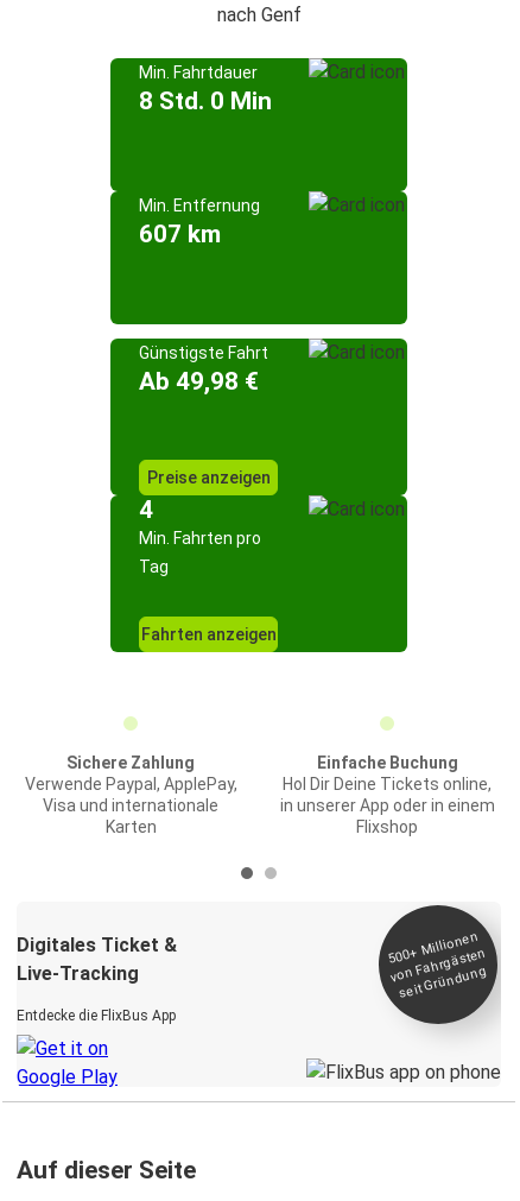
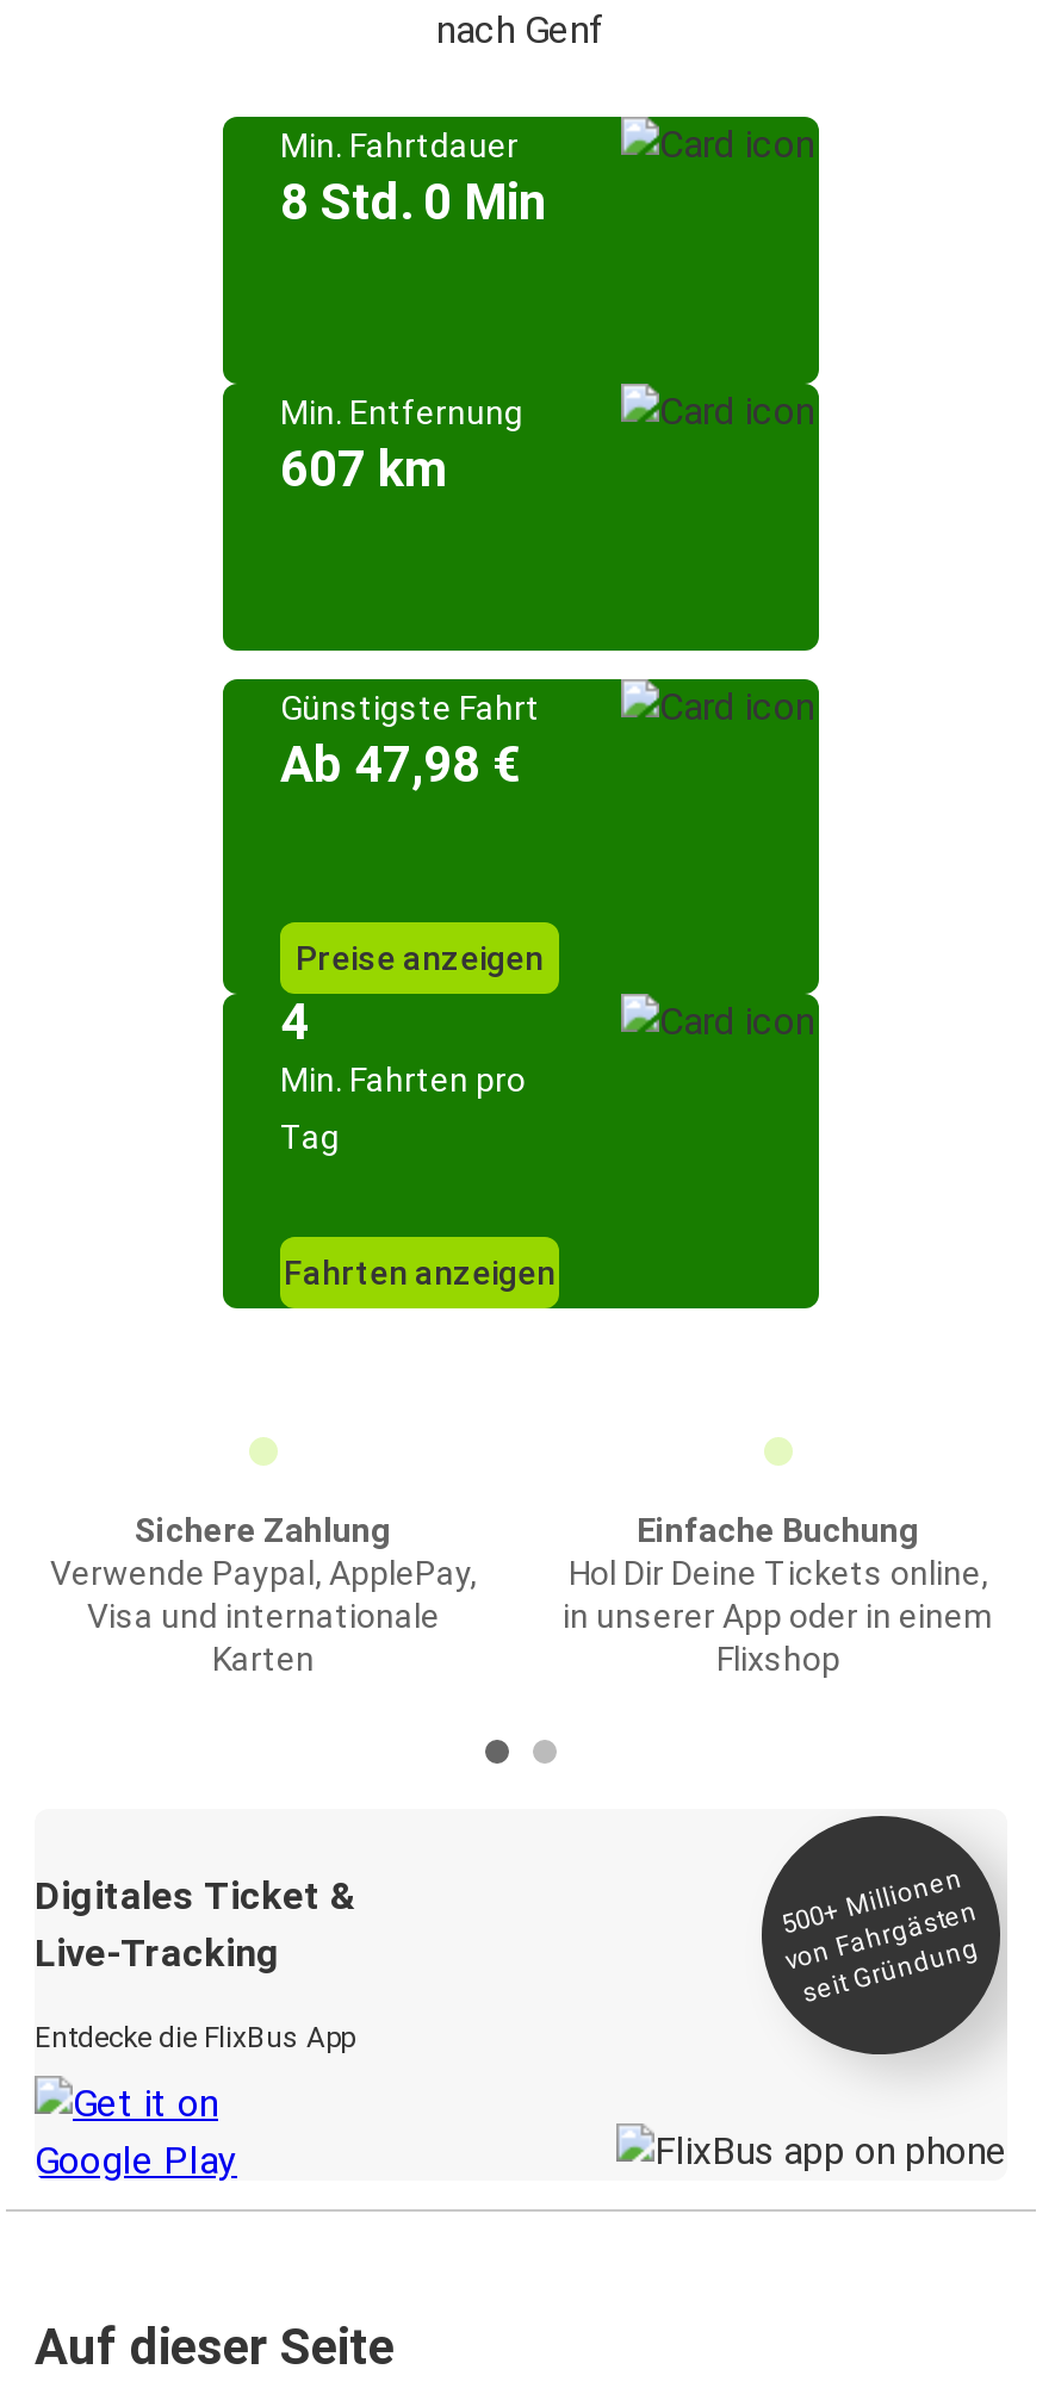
[139,367,259,396] Ab 49,98 € -> [280,736,521,794] Ab 47,98 €

